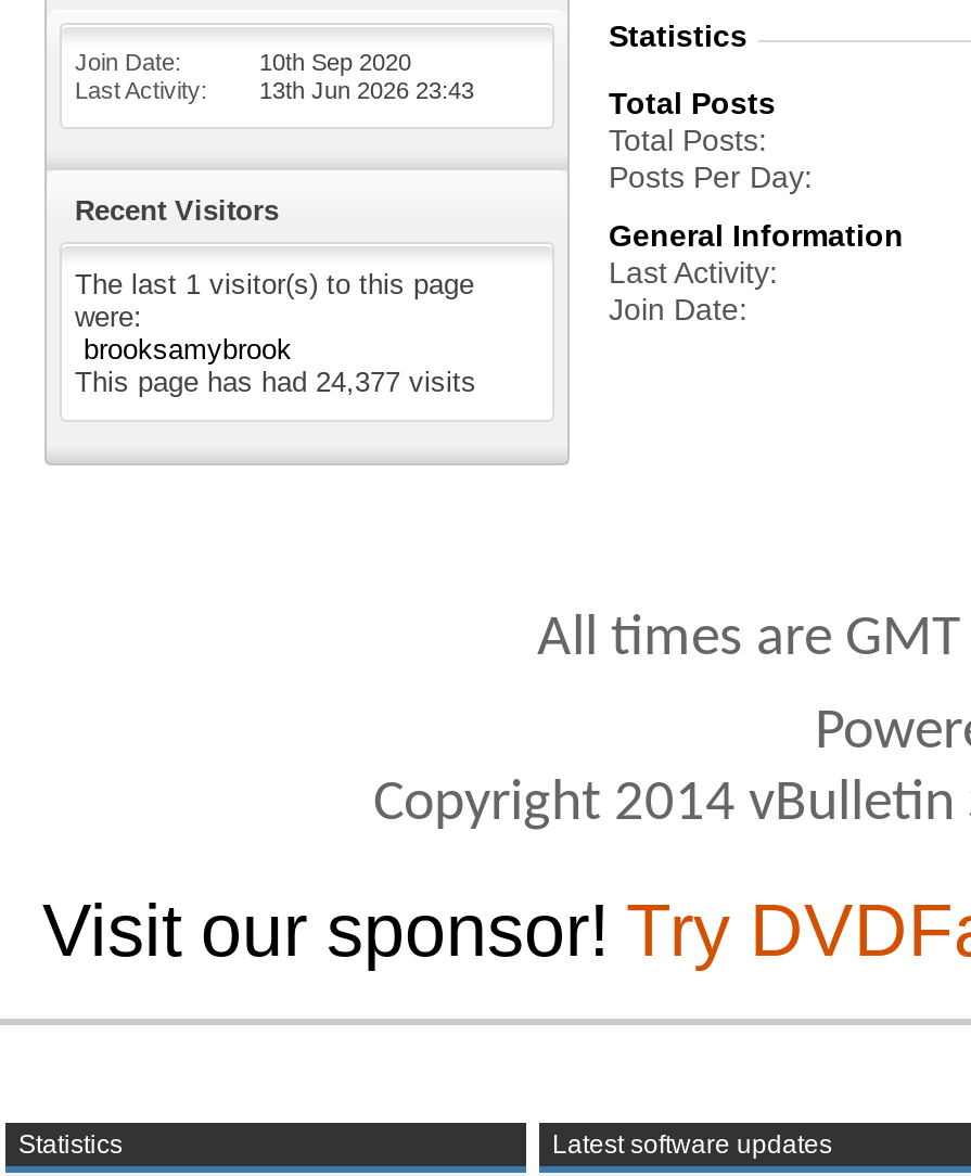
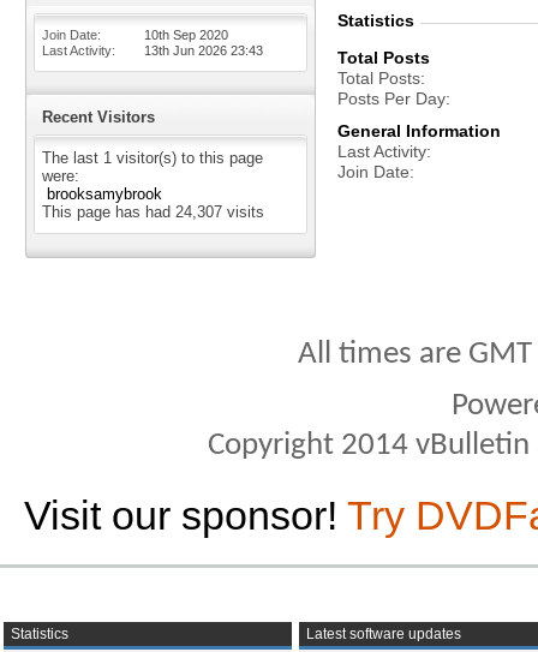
[75,366,476,398] This page has had 24,377 visits -> [42,203,264,221] This page has had 24,307 visits

